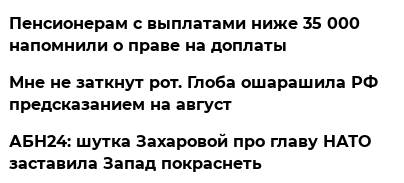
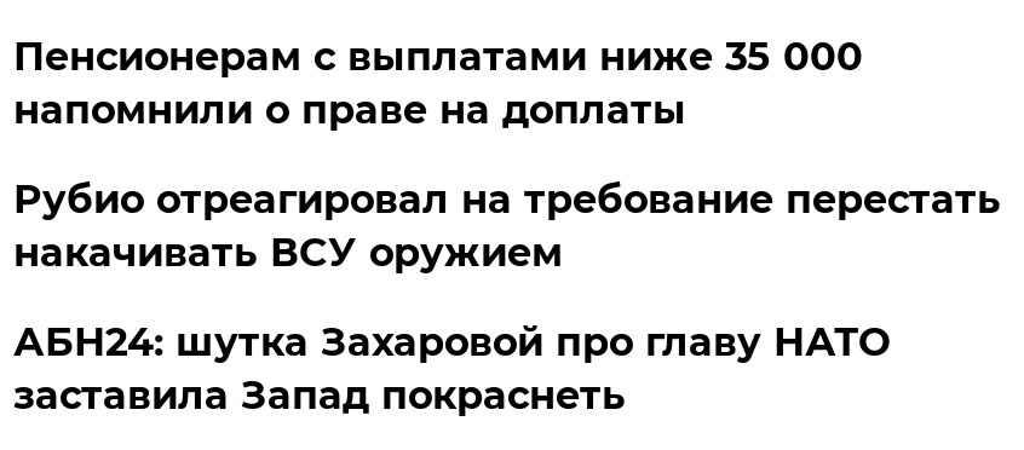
[9,73,378,114] Мне не заткнут рот. Глоба ошарашила РФ | предсказанием на август -> [13,177,1001,276] Рубио отреагировал на требование перестать | накачивать ВСУ оружием

